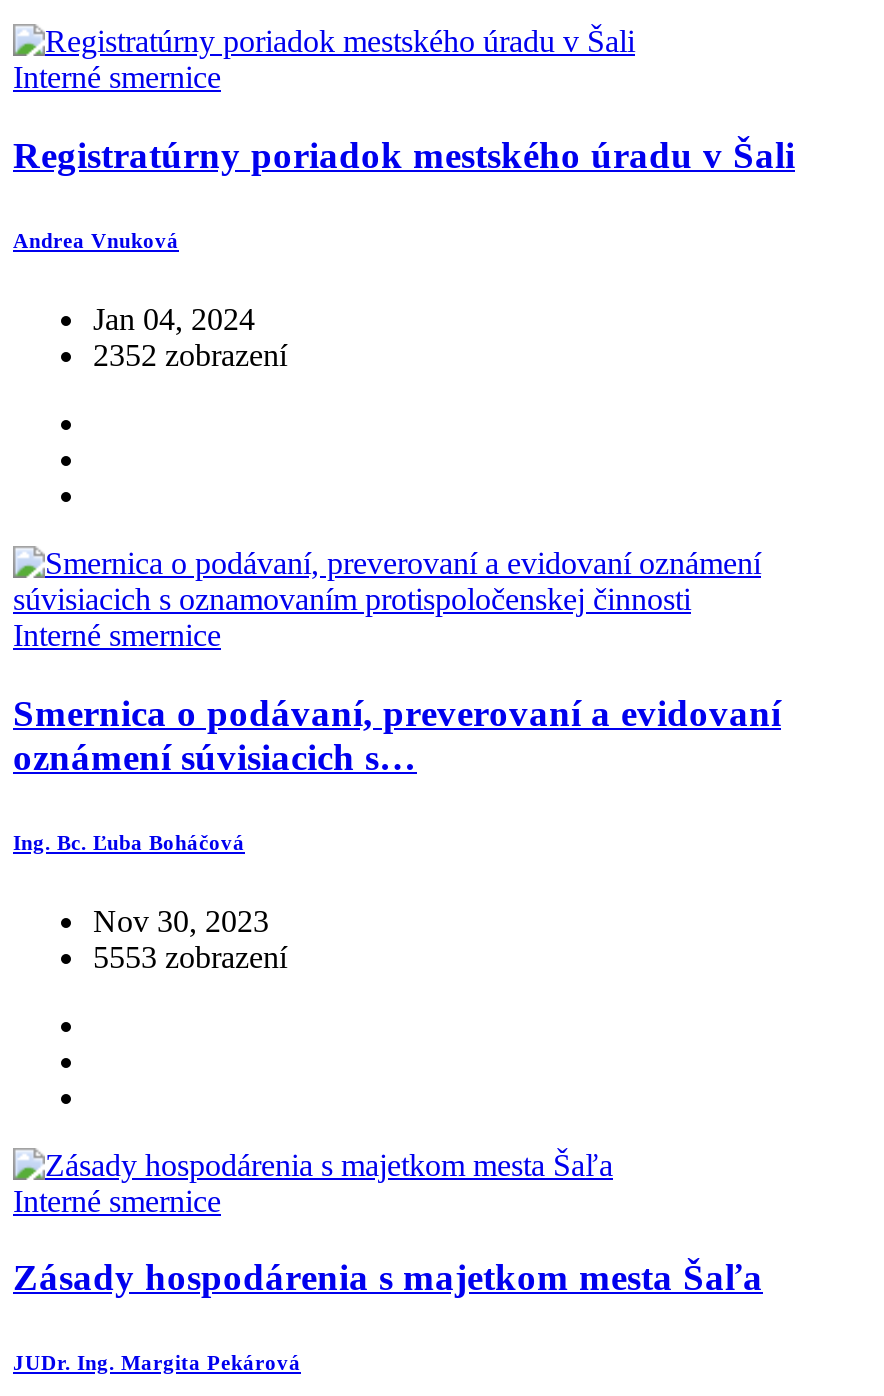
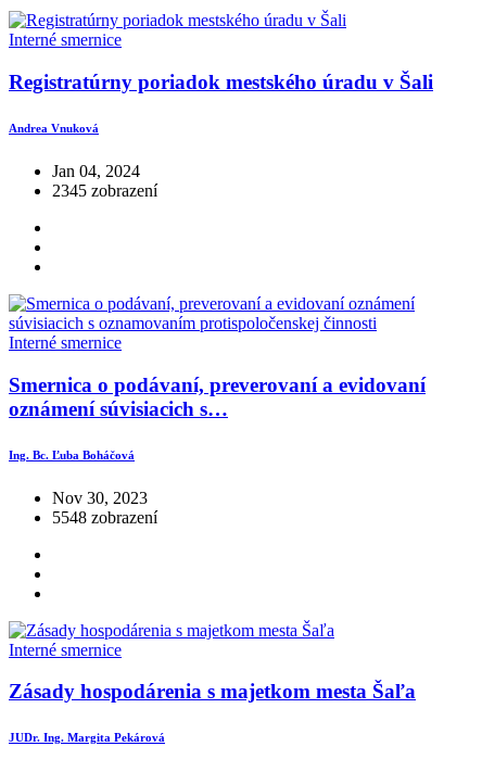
[93,338,287,372] 2352 zobrazení -> [52,181,157,200] 2345 zobrazení
[93,939,287,973] 5553 zobrazení -> [52,508,157,526] 5548 zobrazení

